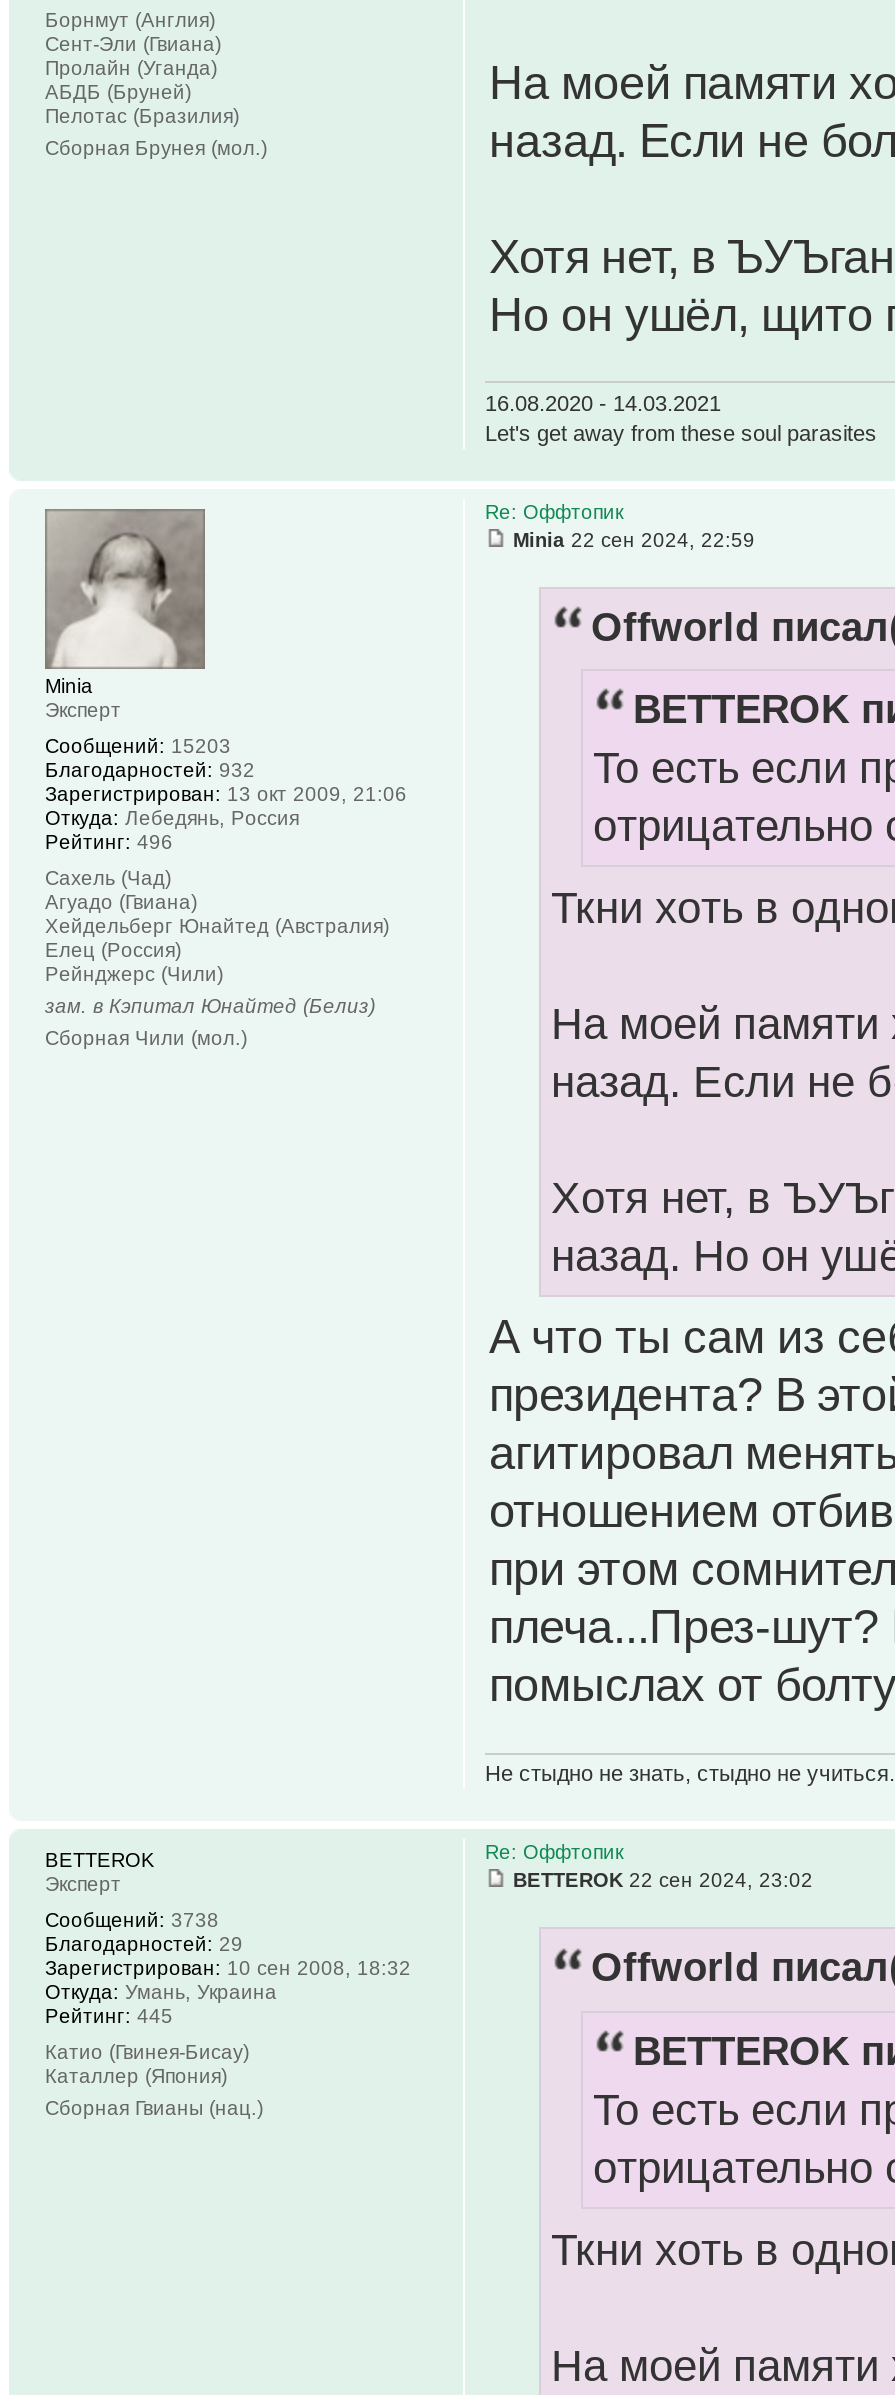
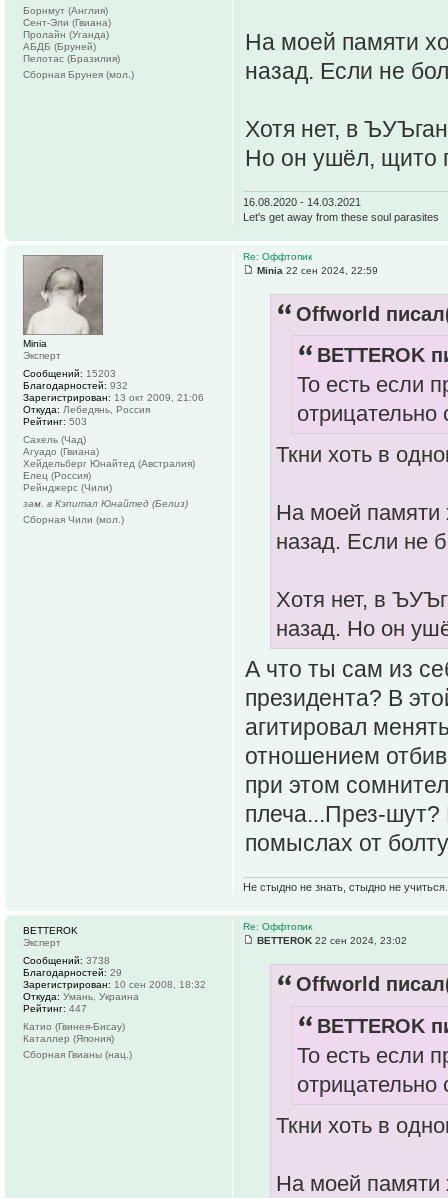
[45,830,173,852] Рейтинг: 496 -> [23,416,87,427] Рейтинг: 503
[45,2006,173,2028] Рейтинг: 445 -> [23,1003,87,1014] Рейтинг: 447

